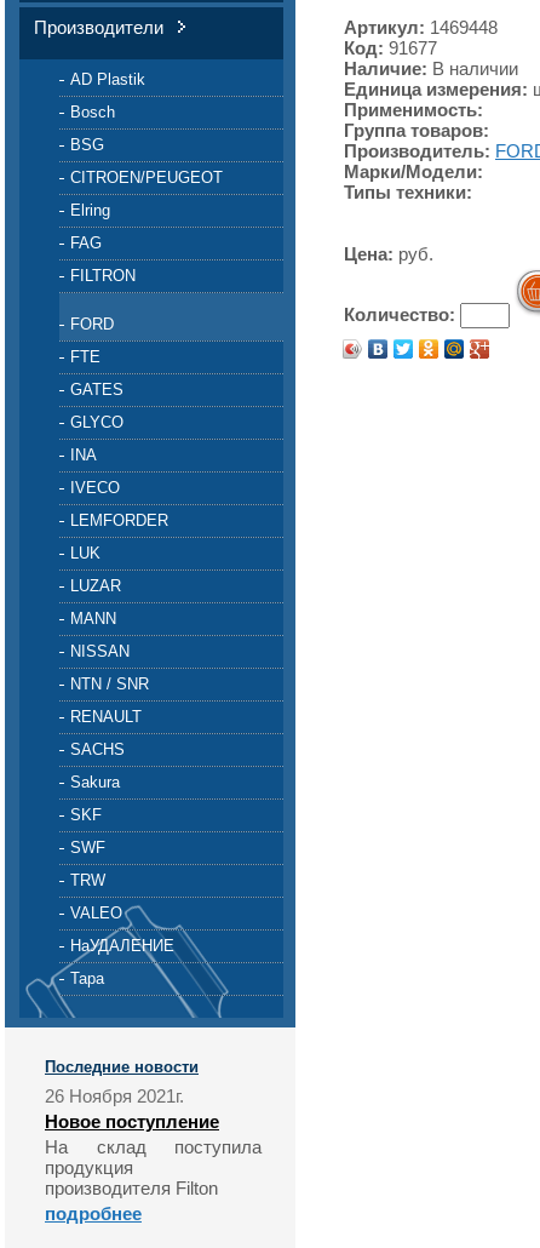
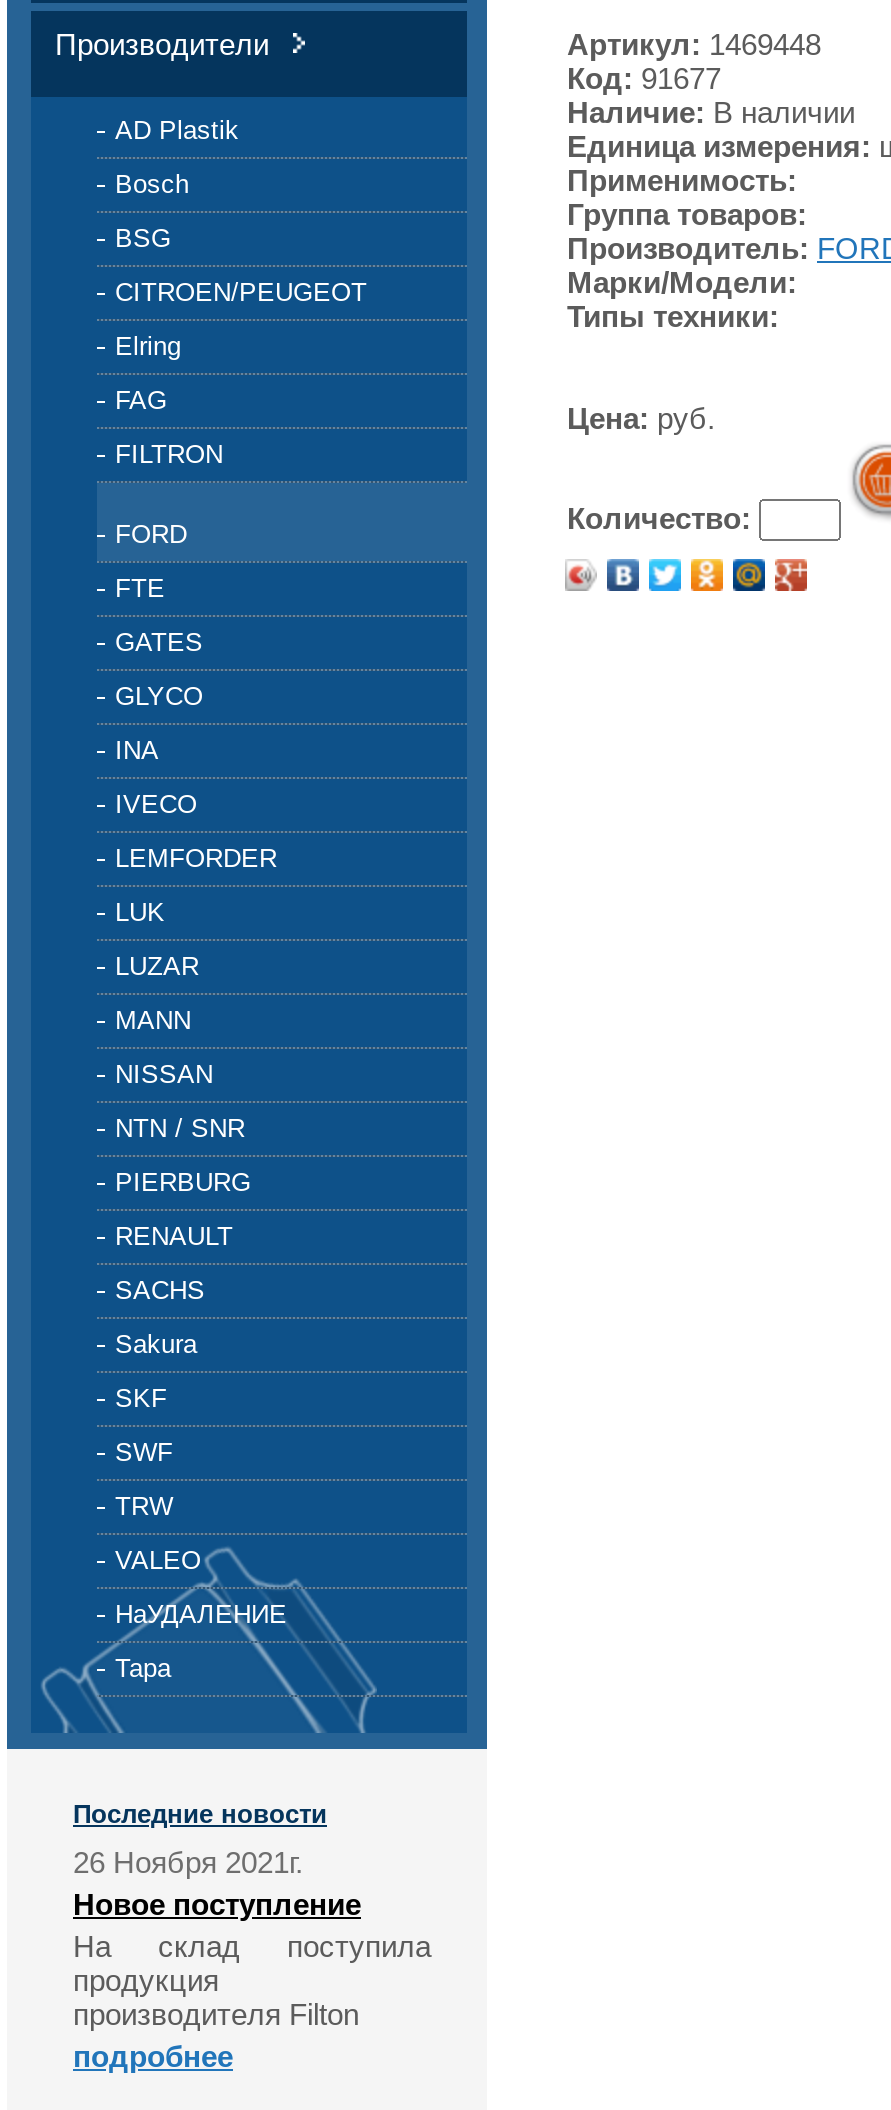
none -> [115,1167,251,1197] PIERBURG

